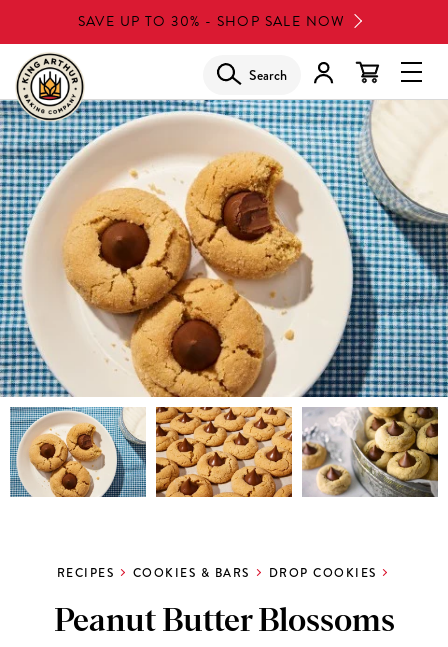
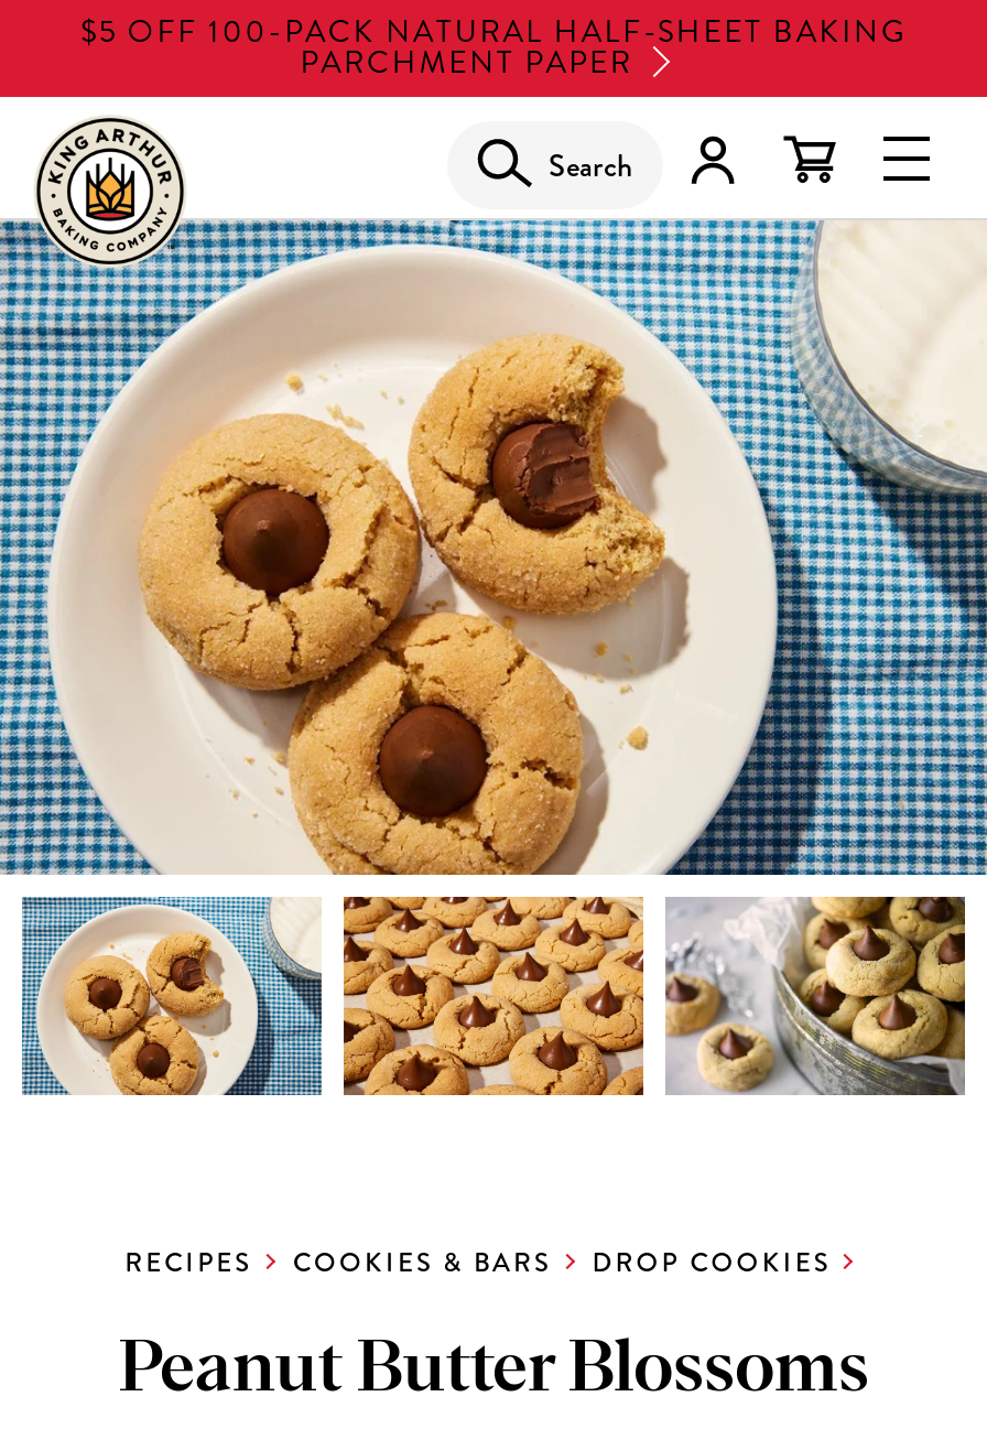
[78,11,346,32] SAVE UP TO 30% - SHOP SALE NOW -> [81,9,906,86] $5 OFF 100-PACK NATURAL HALF-SHEET BAKING | PARCHMENT PAPER

